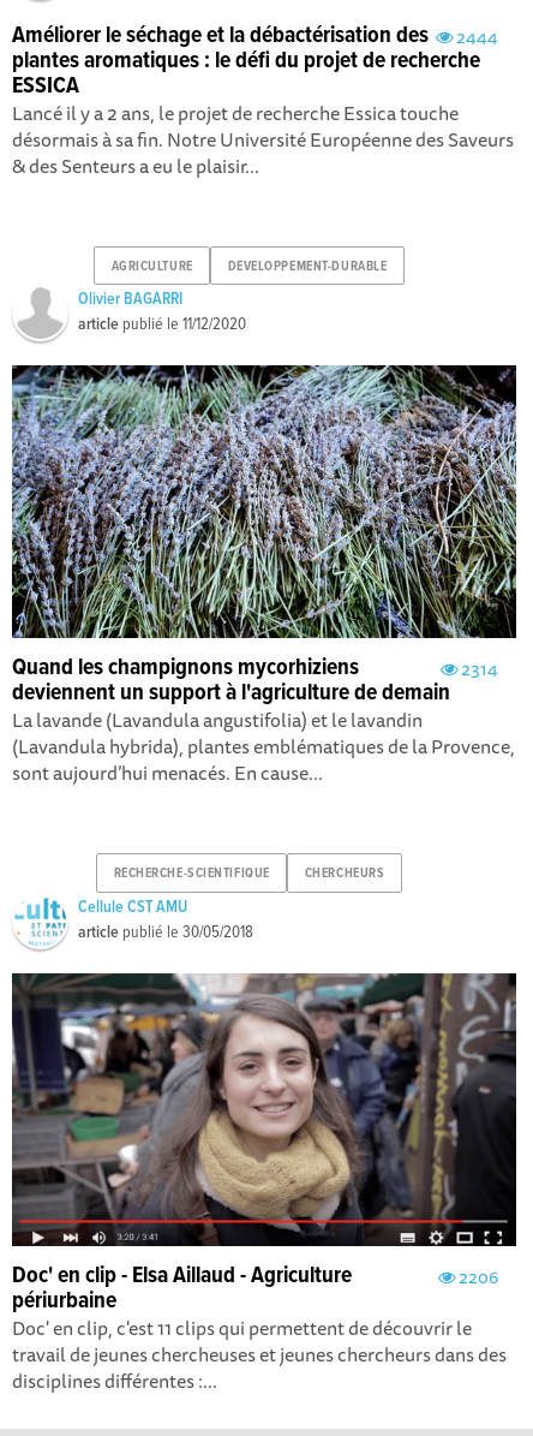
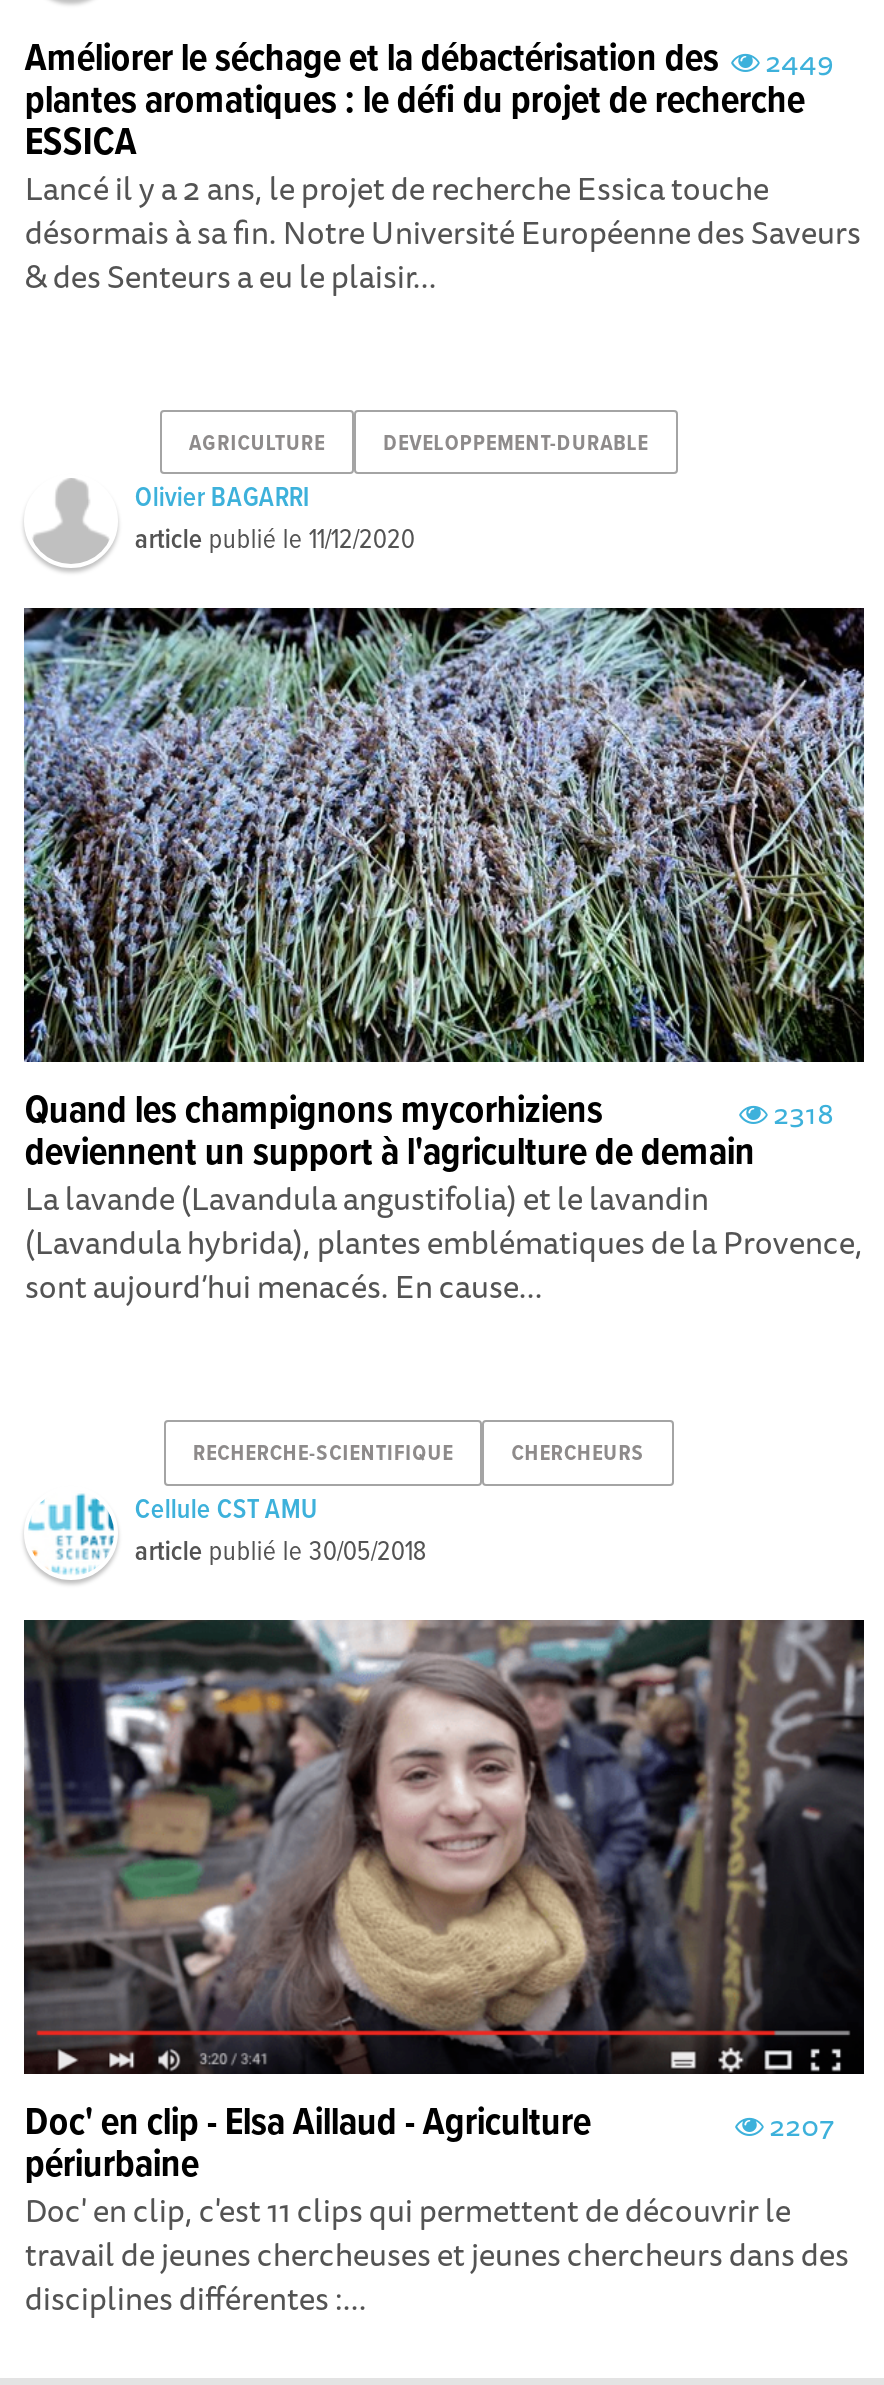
[12,21,498,52] Améliorer le séchage et la débactérisation des 2444 -> [25,35,833,87] Améliorer le séchage et la débactérisation des 2449
[457,656,498,683] 2314 -> [767,1091,833,1137] 2318
[454,1262,498,1290] 2206 -> [763,2101,833,2147] 2207

